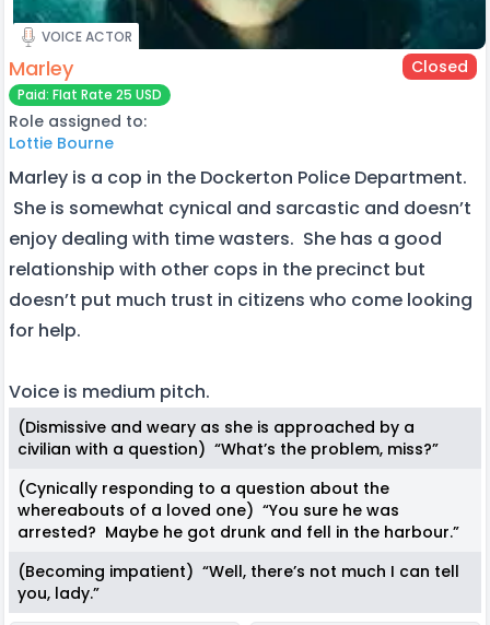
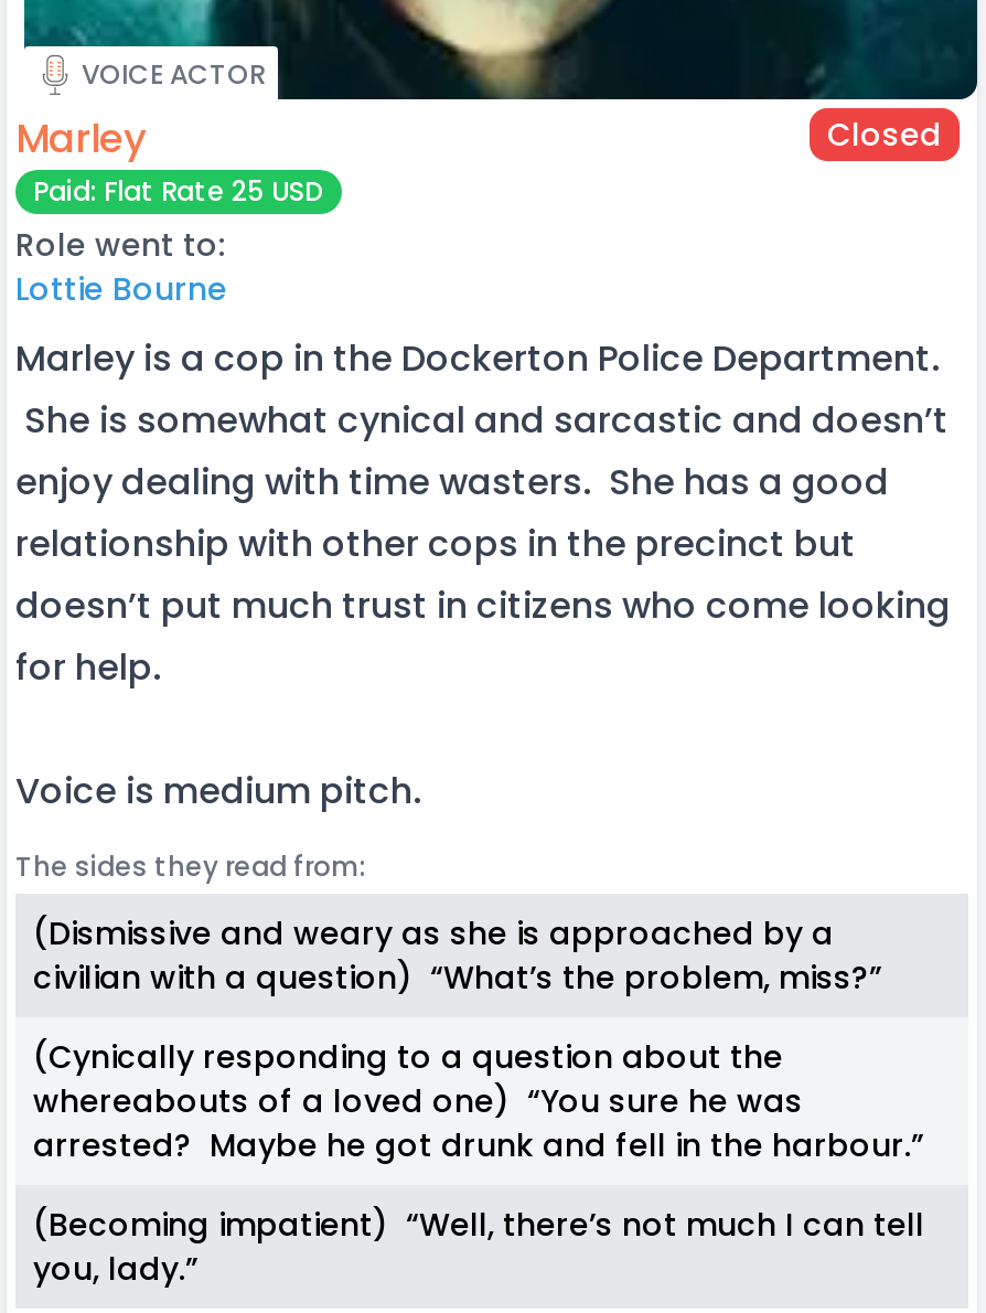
[9,110,147,132] Role assigned to: -> [15,223,225,267] Role went to:
none -> [15,847,366,885] The sides they read from:

